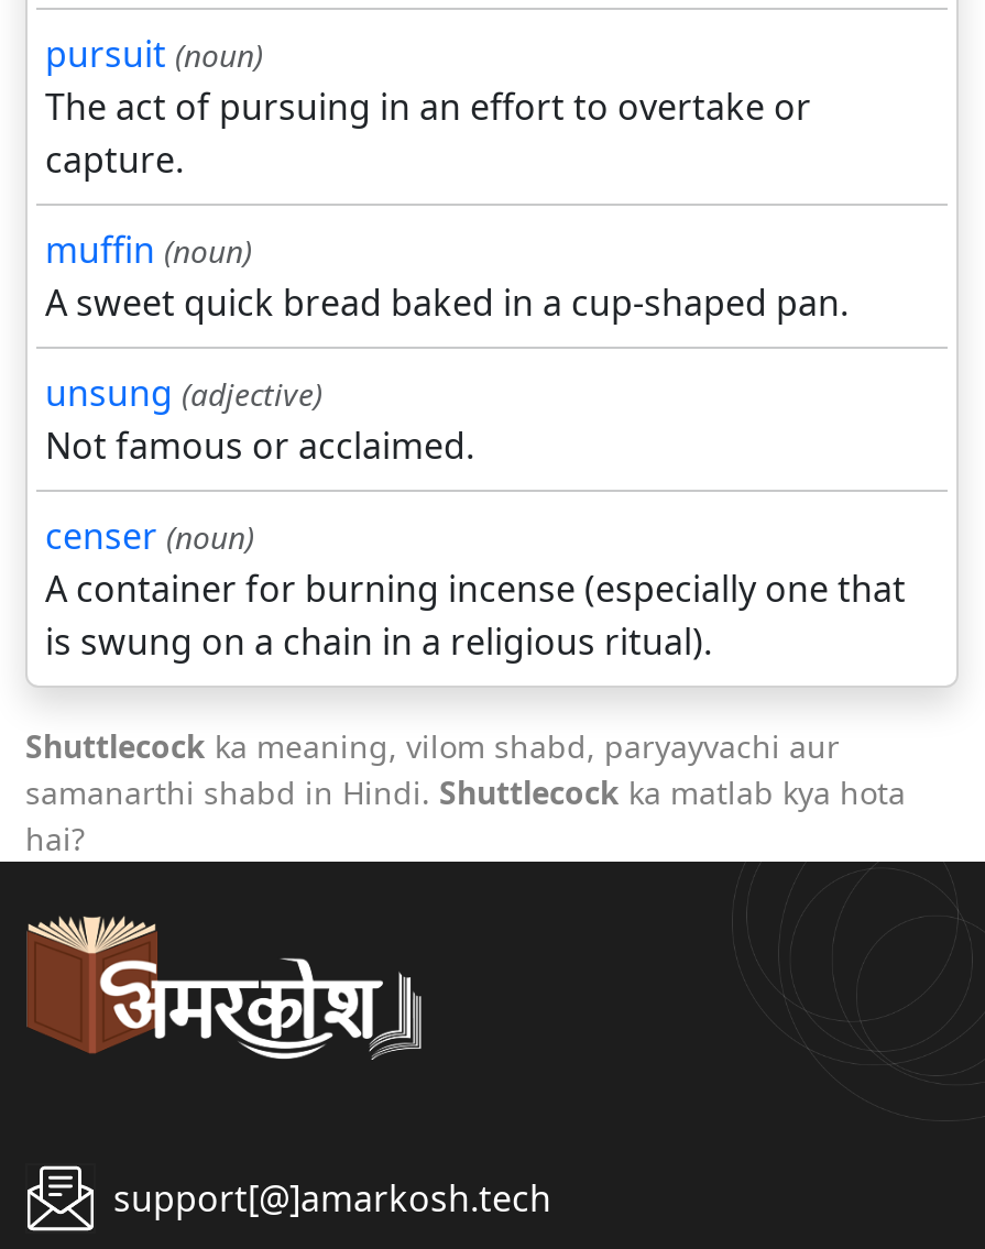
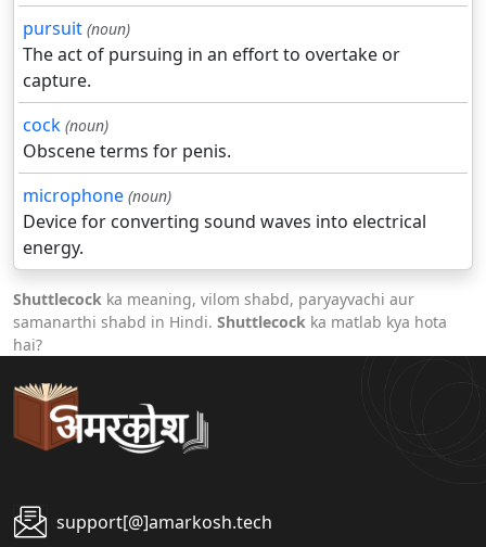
[45,226,906,666] muffin (noun) | A sweet quick bread baked in a cup-shaped pan. | unsung (adjective) | Not famous or acclaimed. | censer (noun) | A container for burning incense (especially one that | is swung on a chain in a religious ritual). -> [23,113,426,260] cock (noun) | Obscene terms for penis. | microphone (noun) | Device for converting sound waves into electrical | energy.

